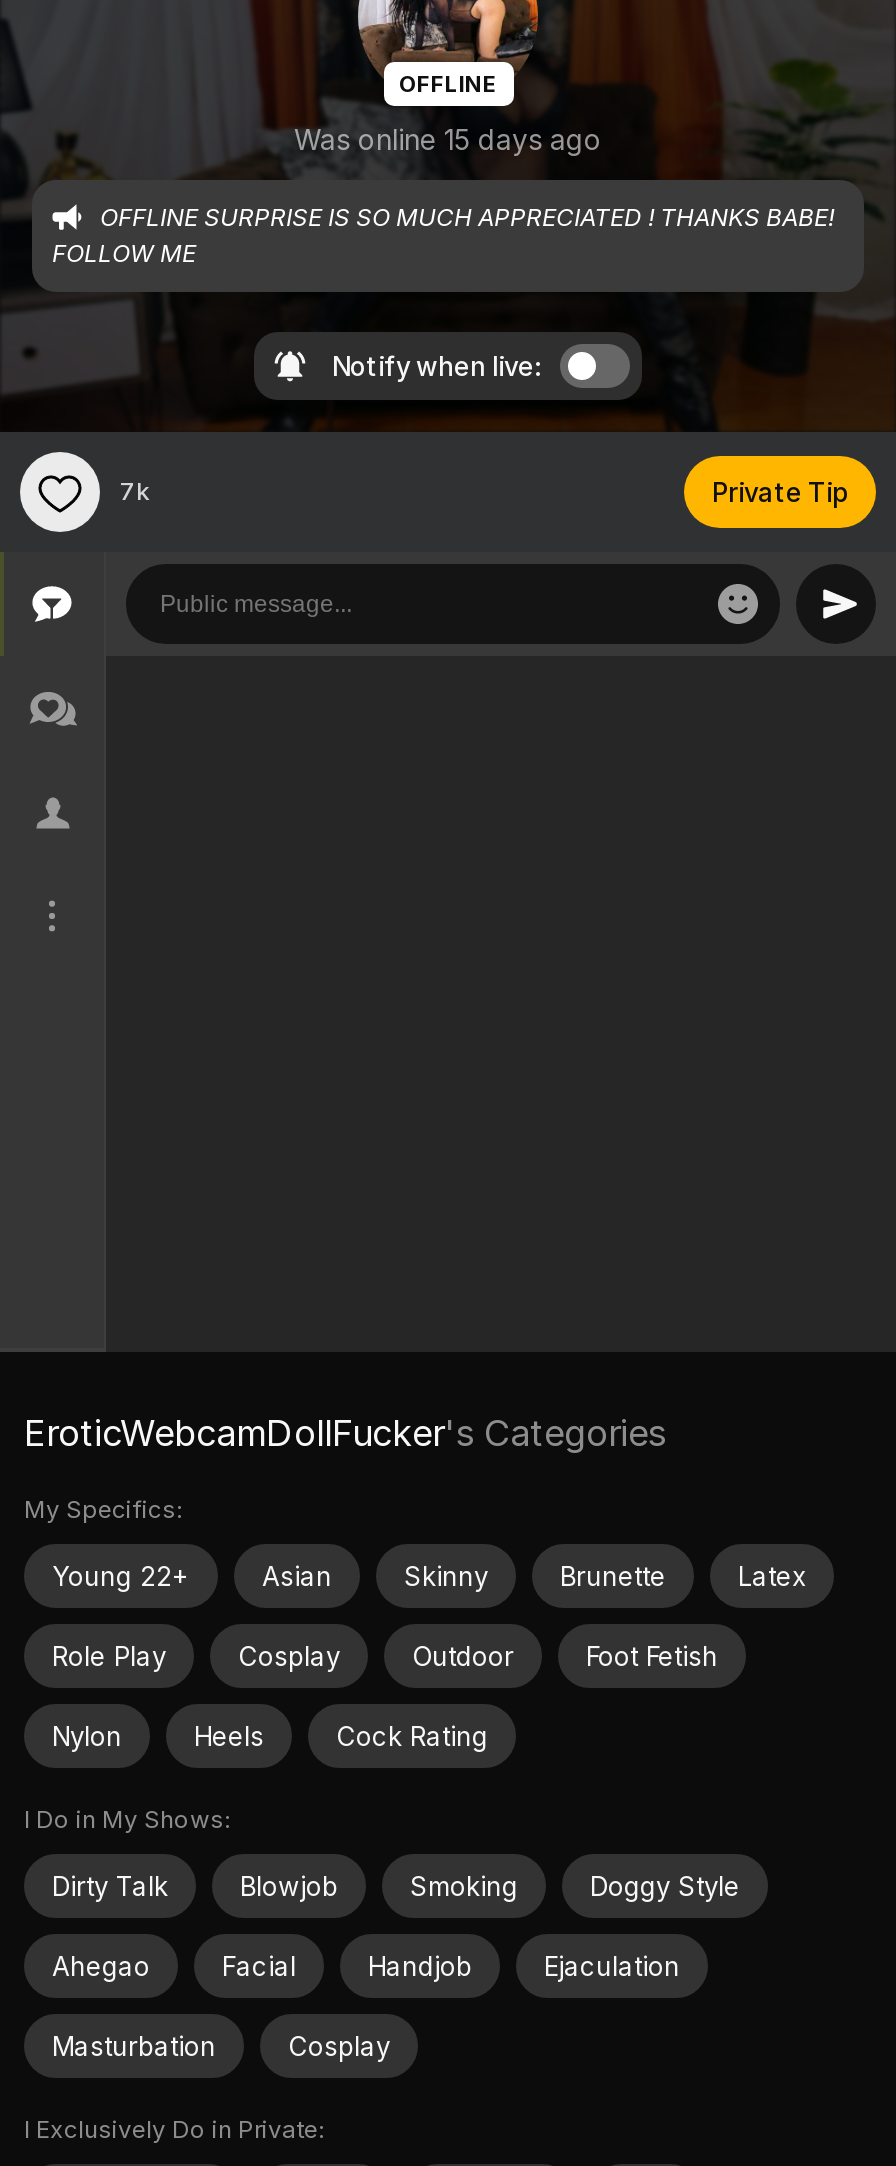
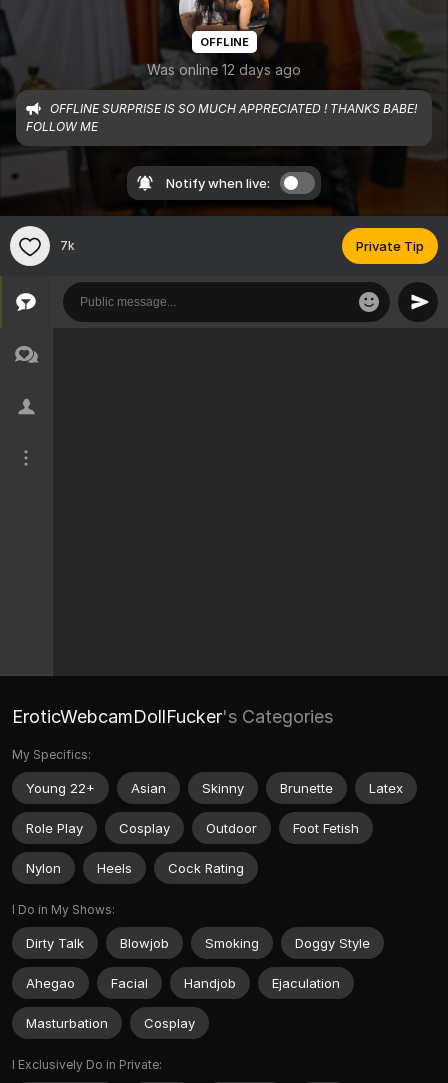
[294,122,602,156] Was online 15 days ago -> [147,61,301,78] Was online 12 days ago

